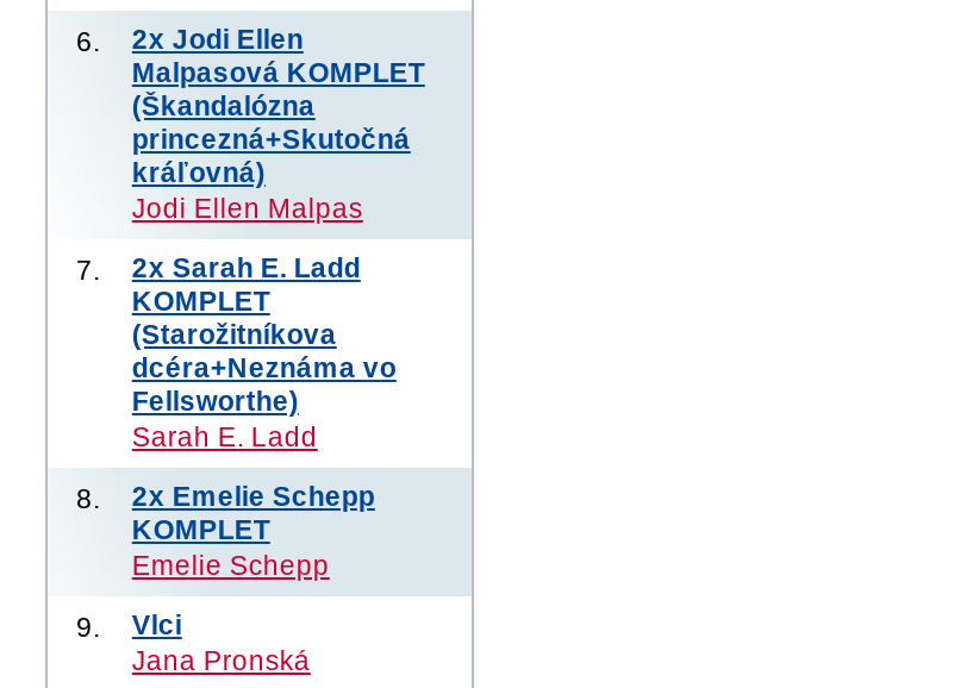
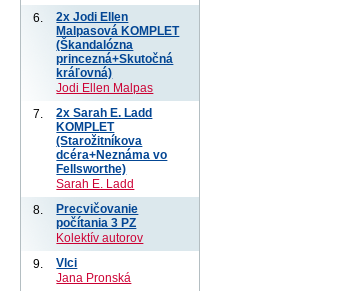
[132,479,375,578] 2x Emelie Schepp | KOMPLET | Emelie Schepp -> [56,201,143,243] Precvičovanie | počítania 3 PZ | Kolektív autorov

